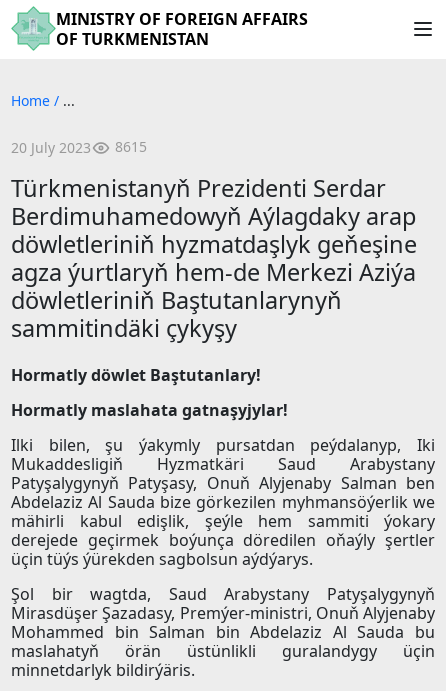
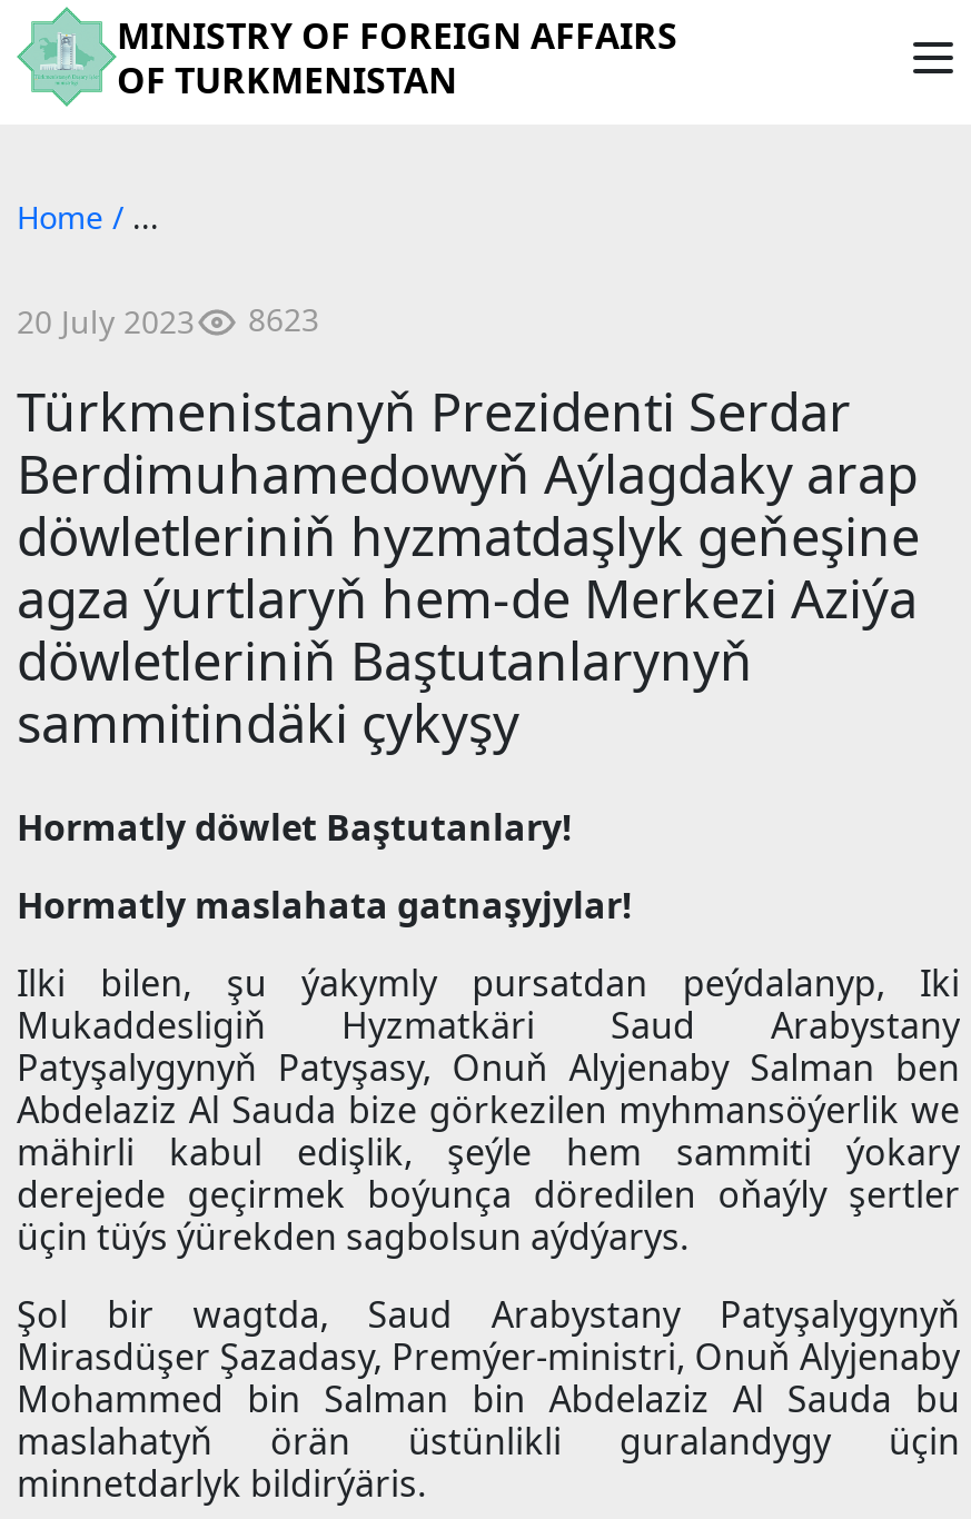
[11,137,147,157] 20 July 2023 8615 -> [17,298,319,342] 20 July 2023 8623

